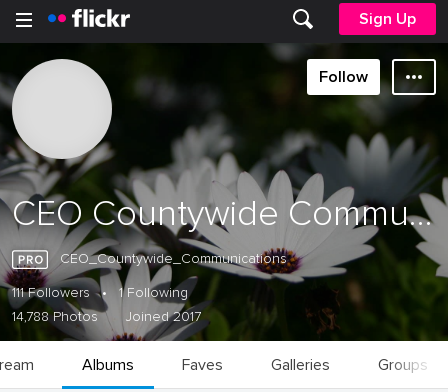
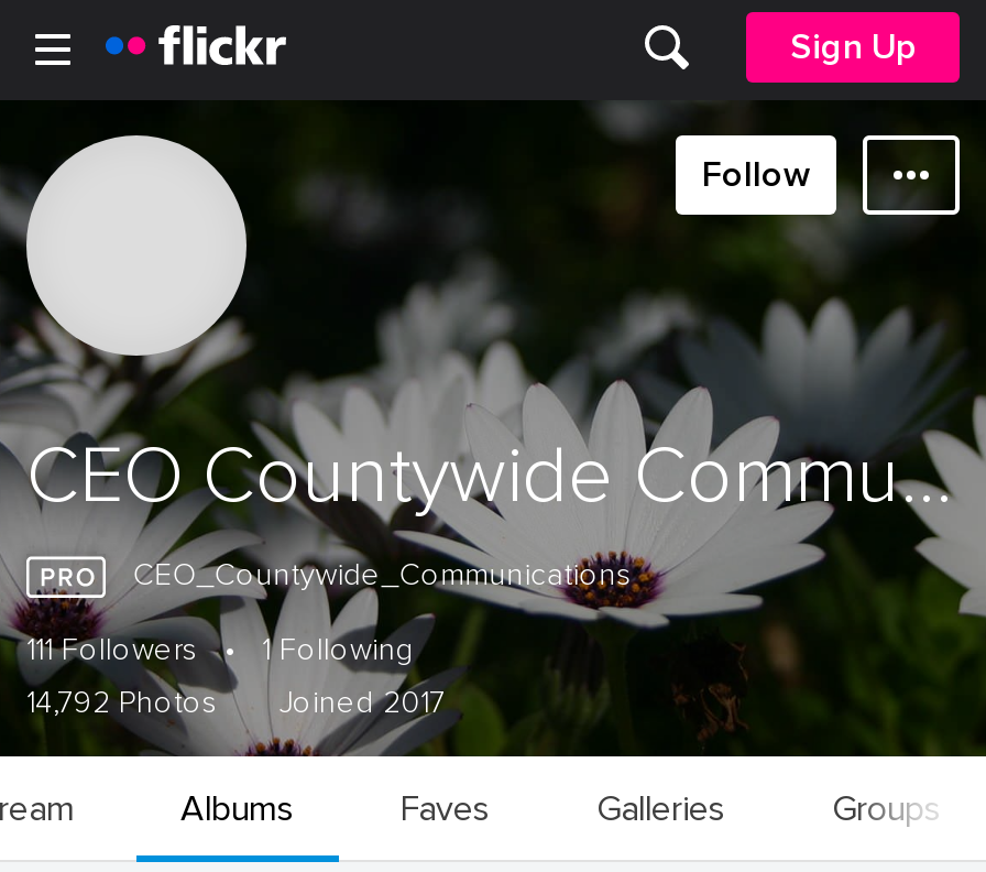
[12,308,98,325] 14,788 Photos -> [26,684,218,721] 14,792 Photos

